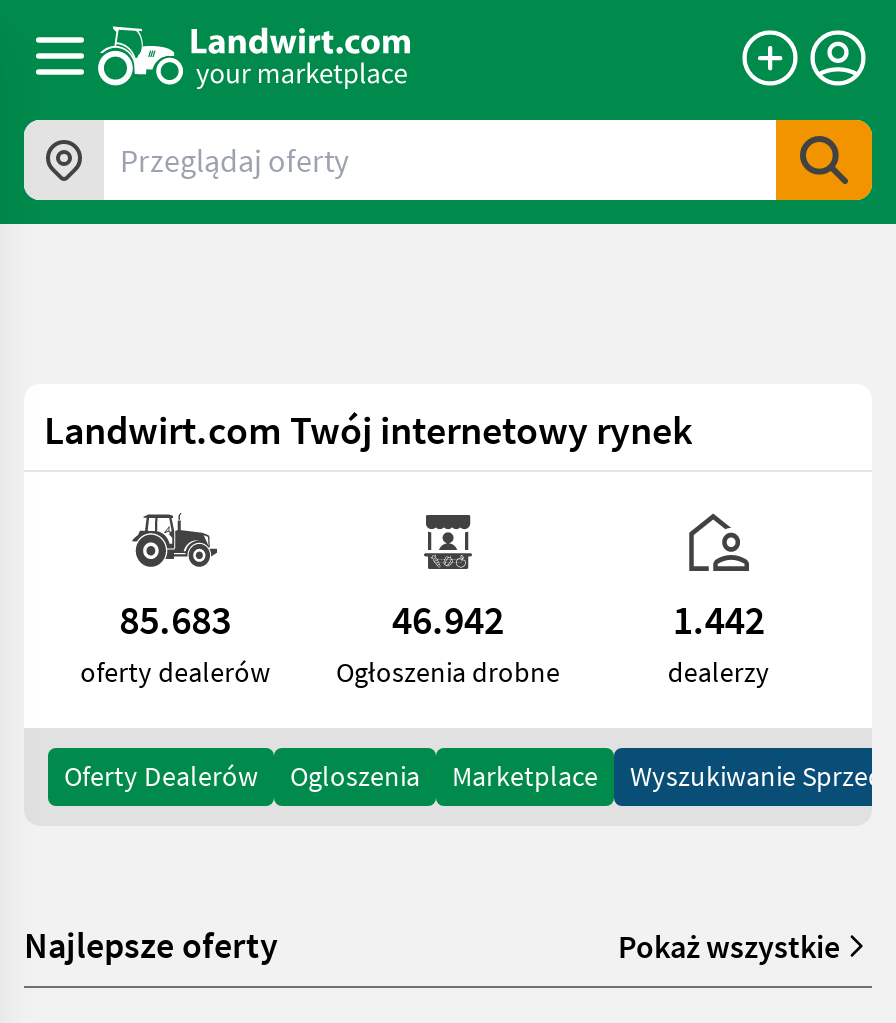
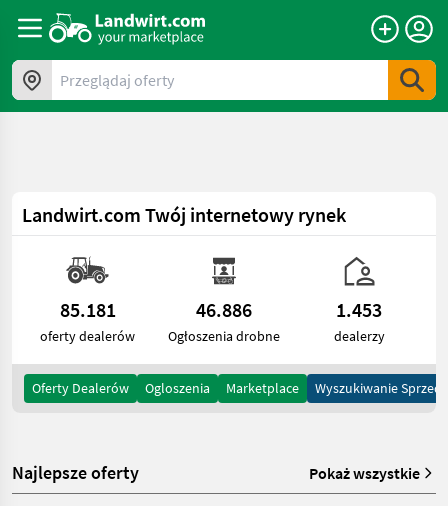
[119,594,231,644] 85.683 -> [60,297,116,322] 85.181
[392,594,504,644] 46.942 -> [196,297,252,322] 46.886
[673,594,765,644] 1.442 -> [336,297,382,322] 1.453

